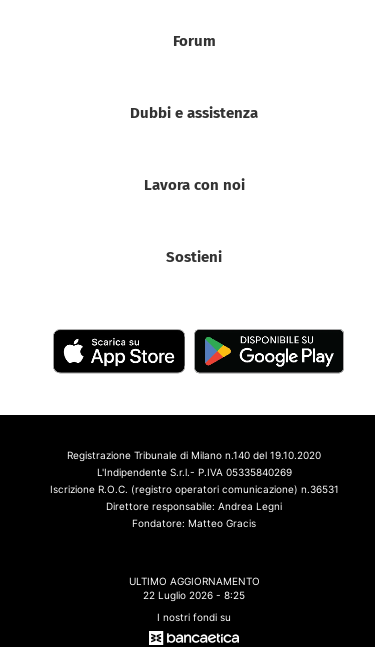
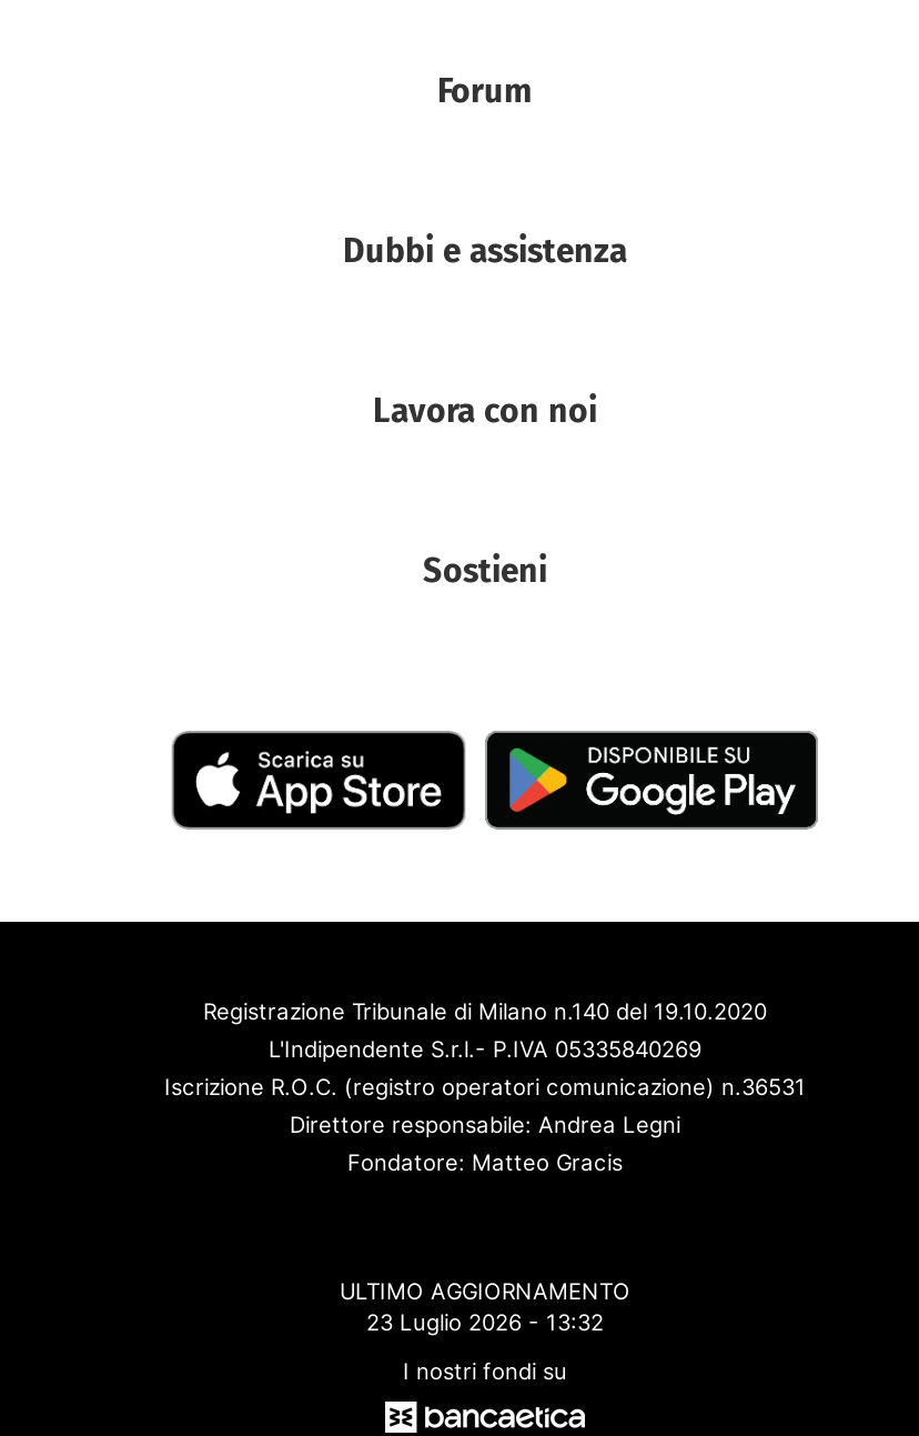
[143,589,245,601] 22 Luglio 2026 - 8:25 -> [366,1308,604,1334] 23 Luglio 2026 - 13:32

